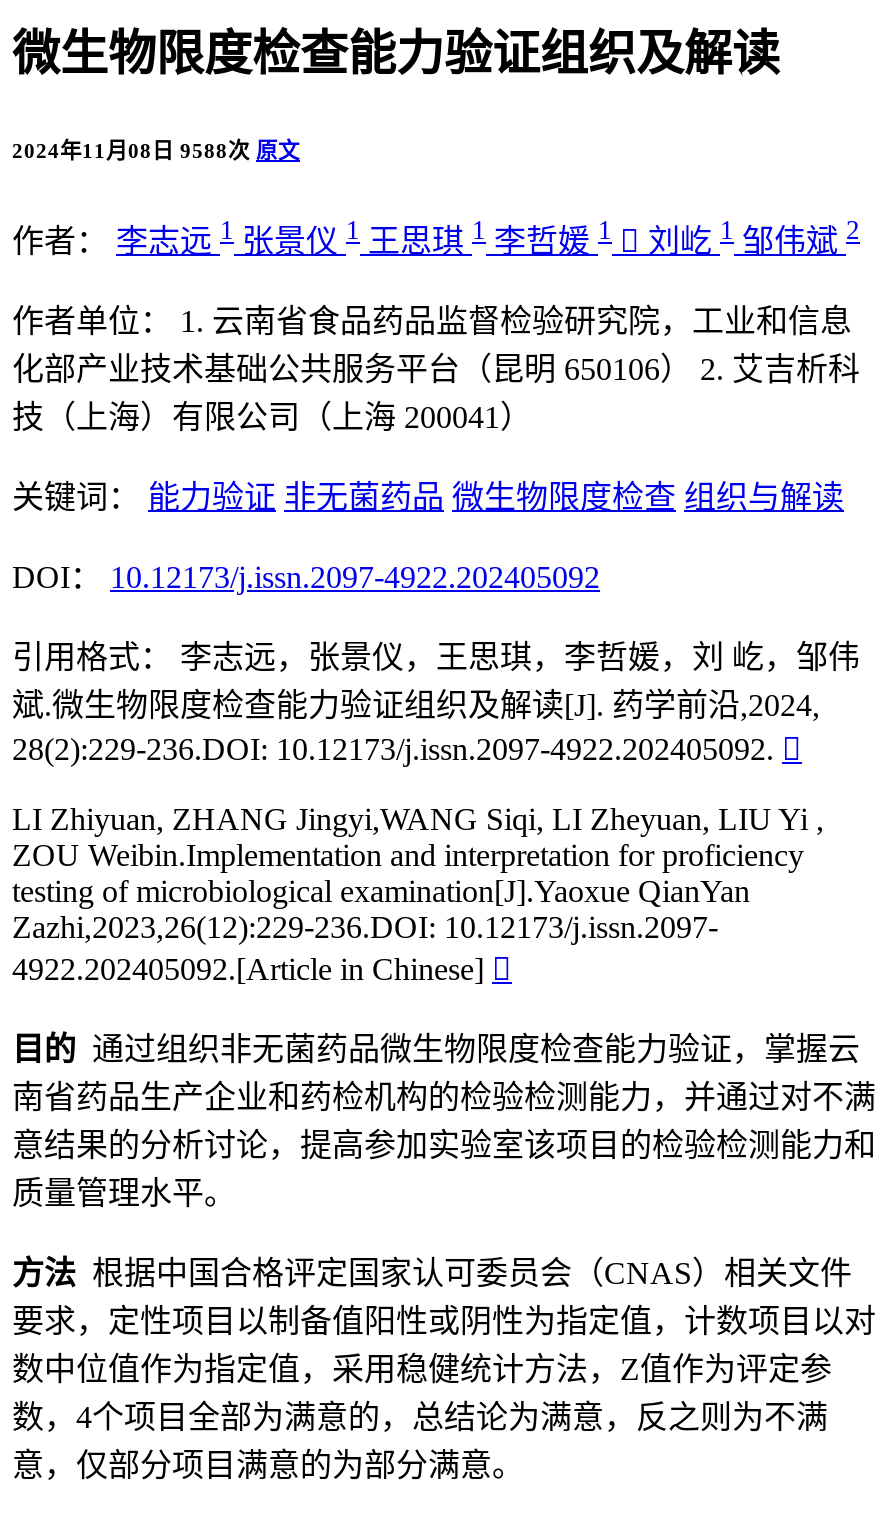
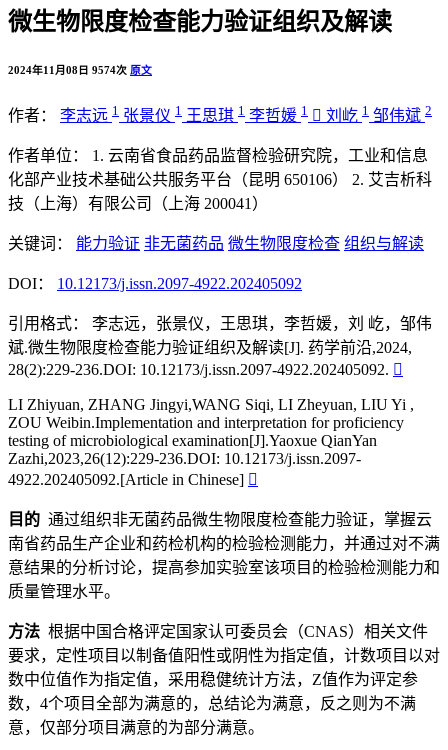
[12,138,300,162] 2024年11月08日 9588次 原文 -> [8,64,152,76] 2024年11月08日 9574次 原文

